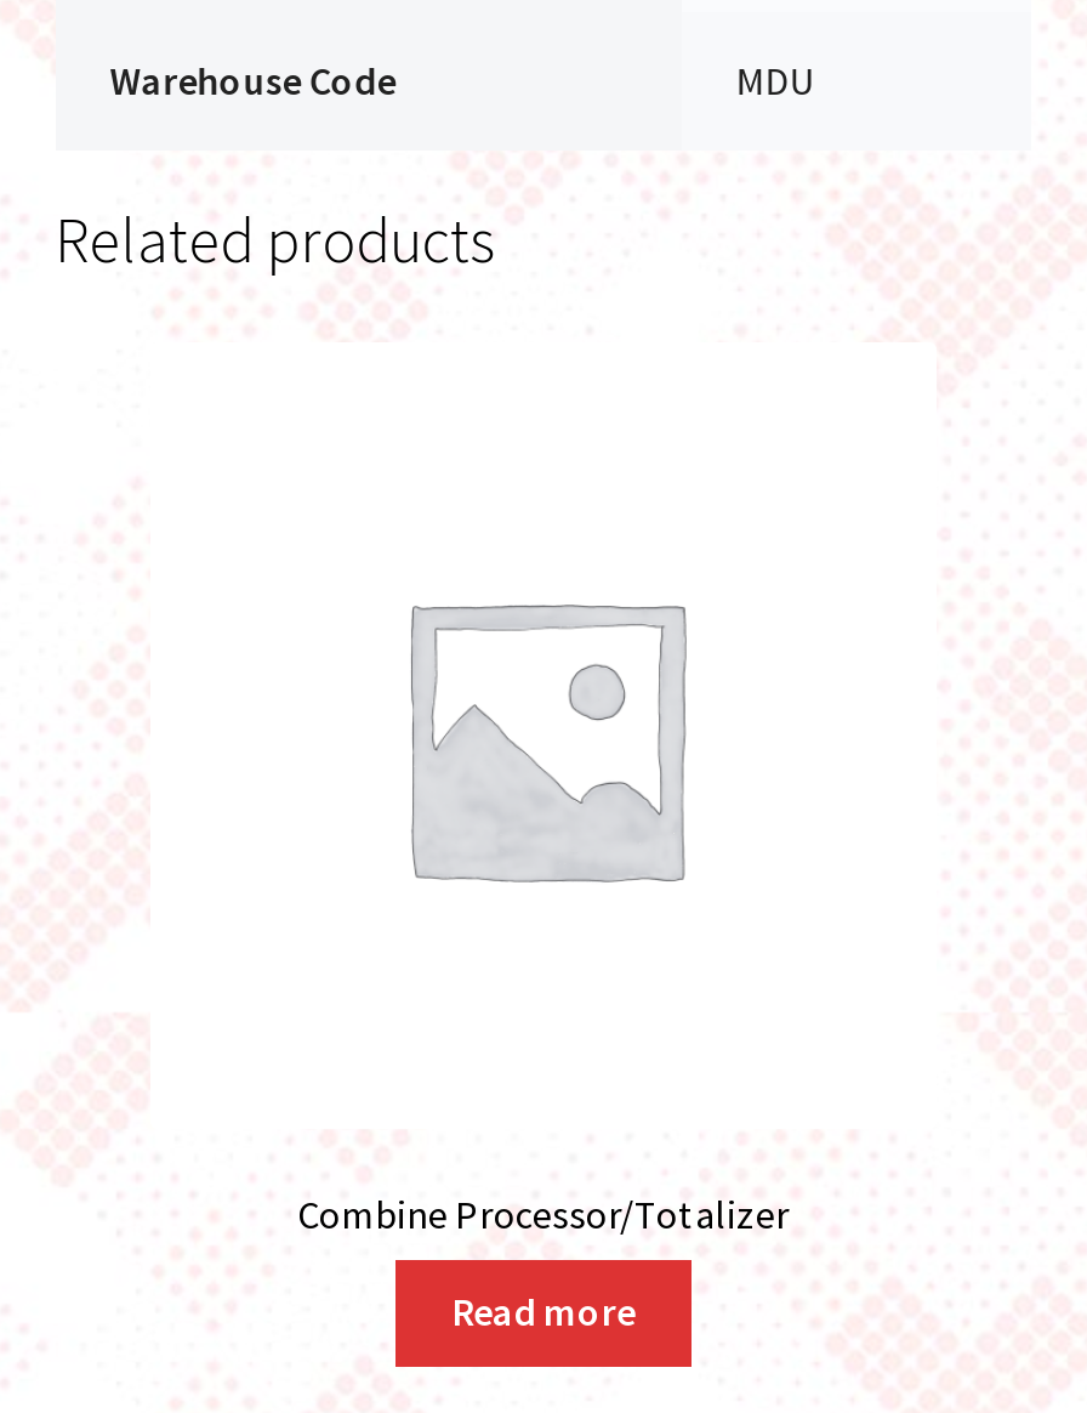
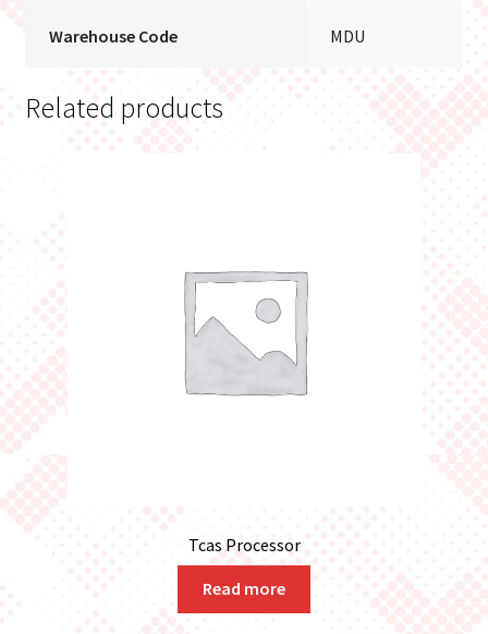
[297,1190,790,1238] Combine Processor/Totalizer -> [188,534,300,556] Tcas Processor

